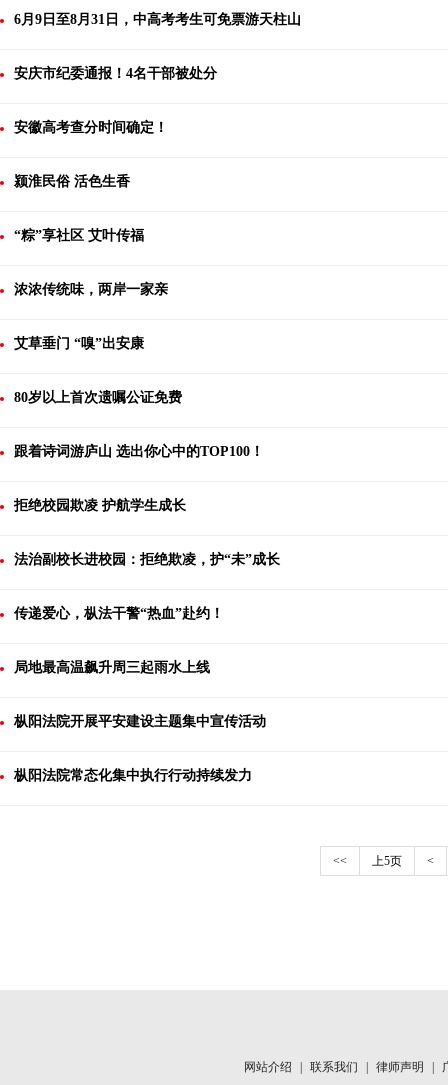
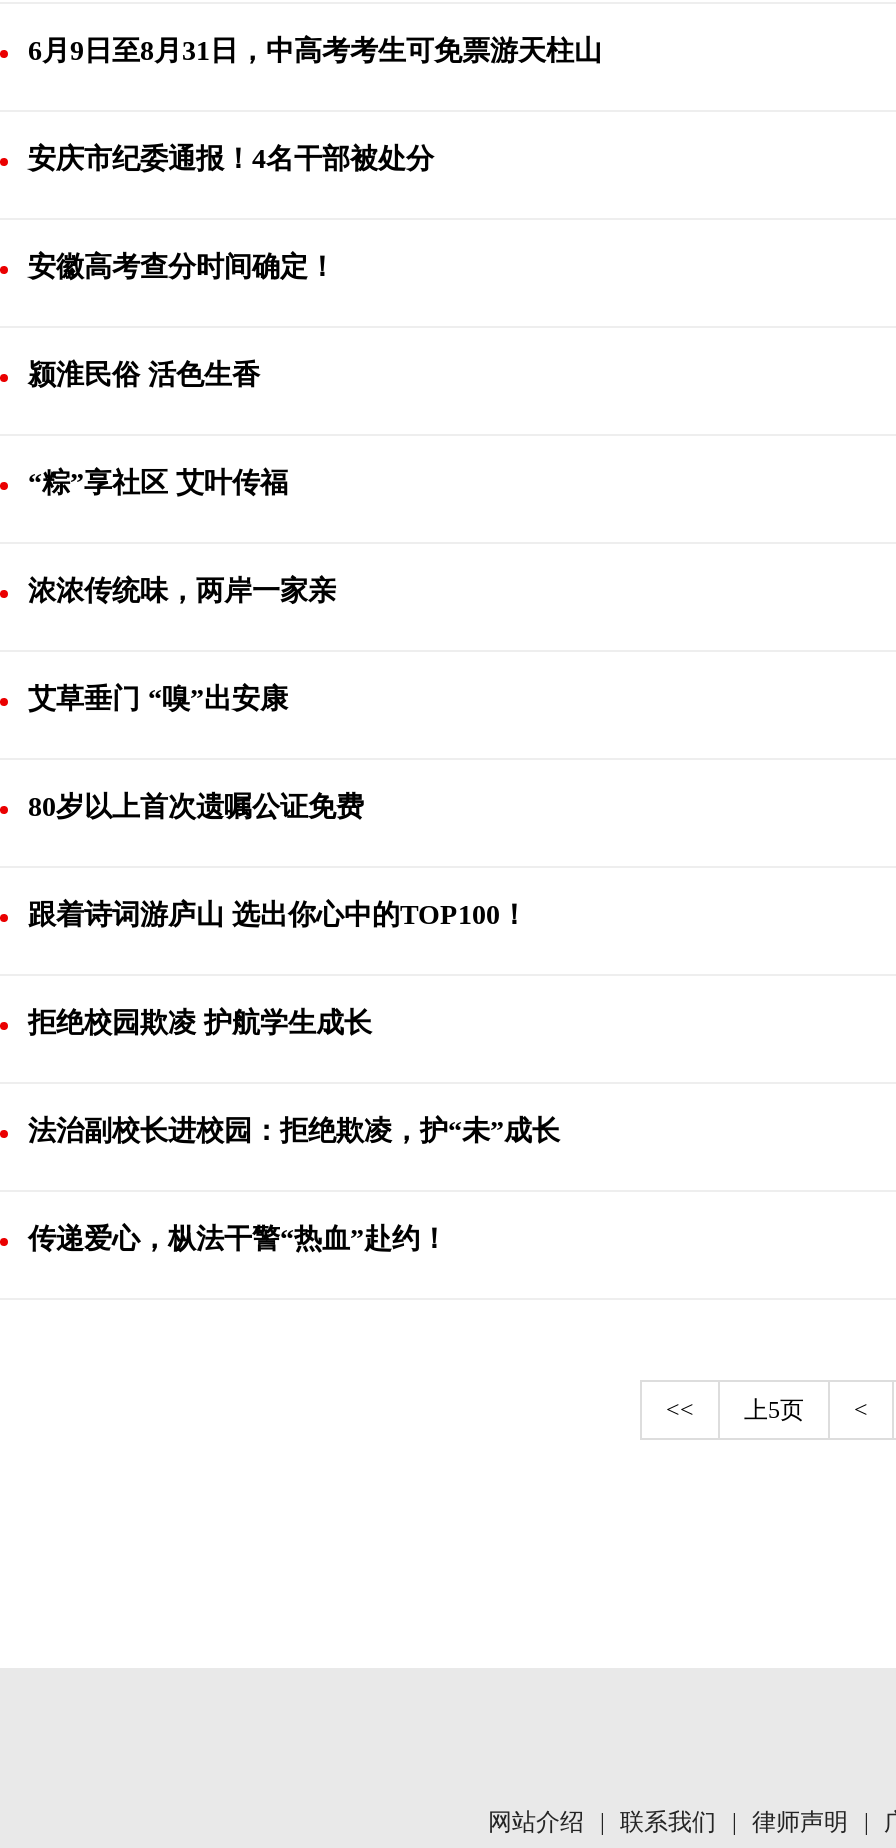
[14,660,210,675] 局地最高温飙升周三起雨水上线 -> none
[14,714,266,729] 枞阳法院开展平安建设主题集中宣传活动 -> none
[14,768,252,783] 枞阳法院常态化集中执行行动持续发力 -> none

